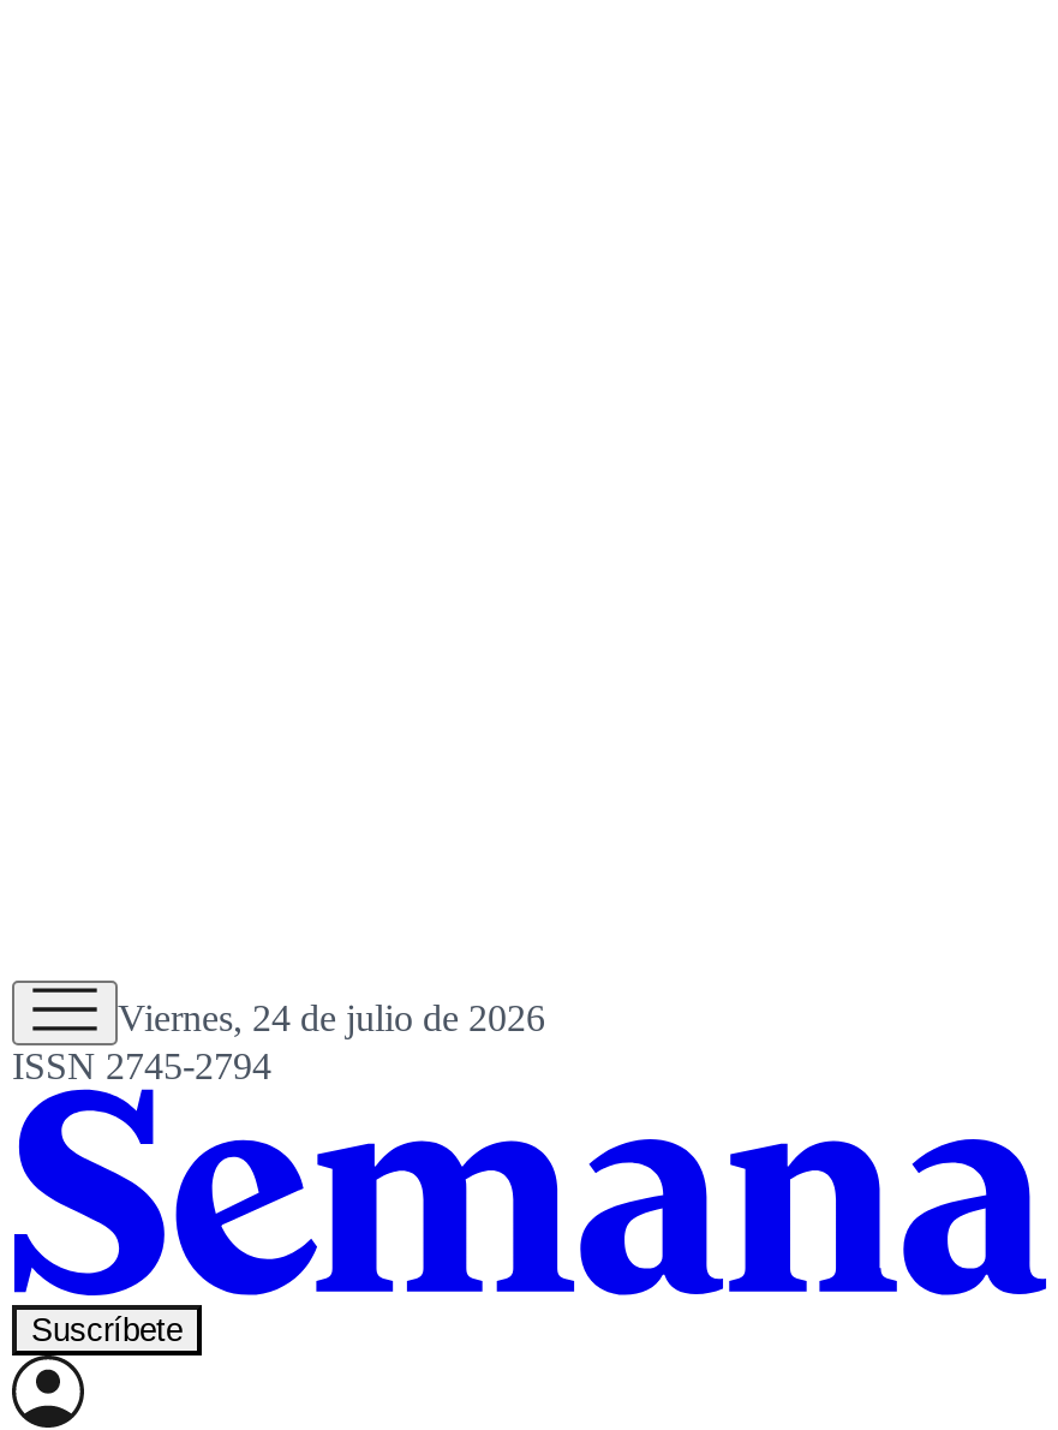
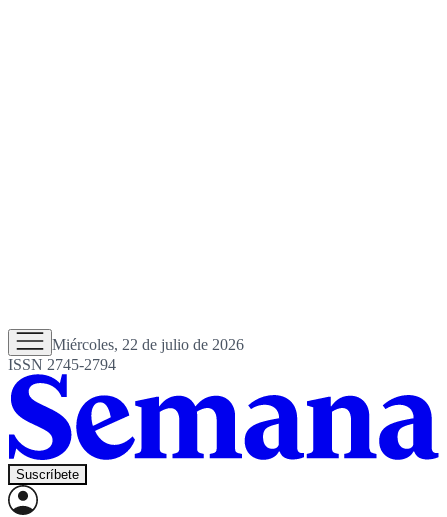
[118,997,545,1038] Viernes, 24 de julio de 2026 -> [52,336,244,353] Miércoles, 22 de julio de 2026

